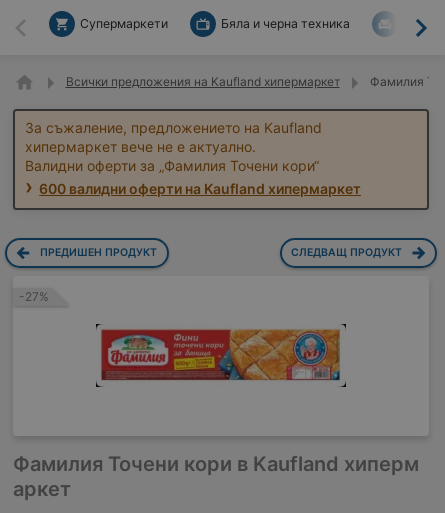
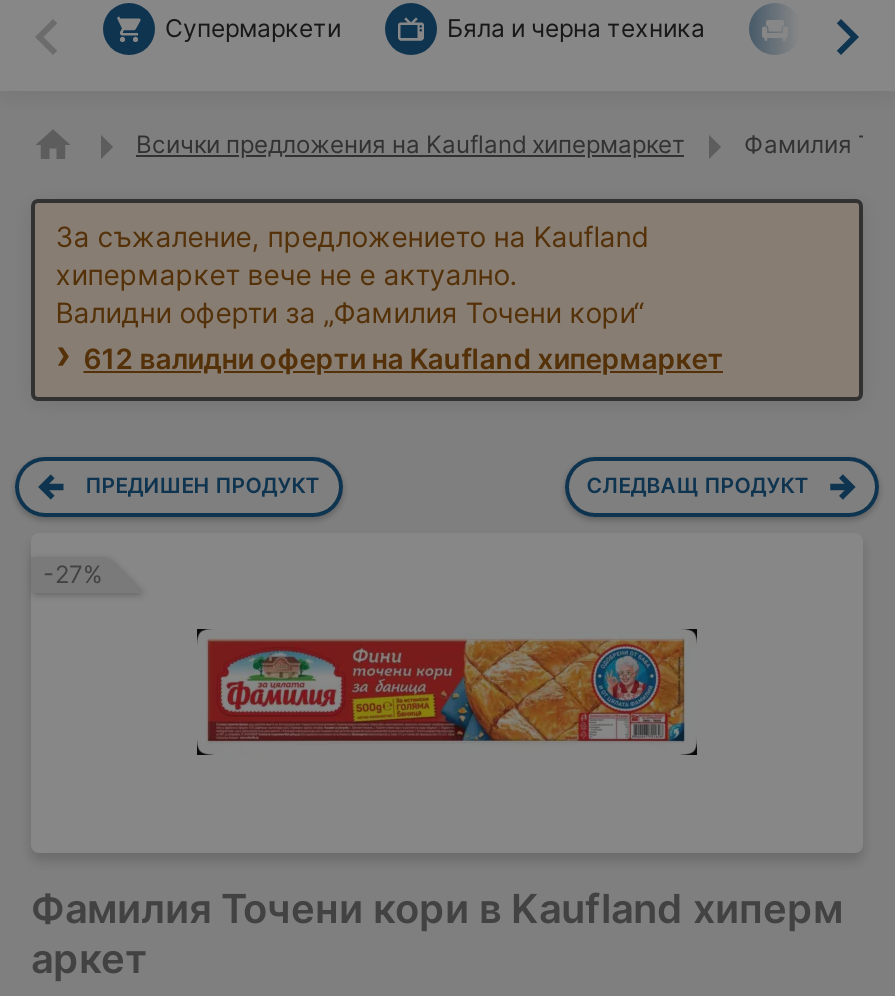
[39,179,361,196] 600 валидни оферти на Kaufland хипермаркет -> [83,340,723,374] 612 валидни оферти на Kaufland хипермаркет

